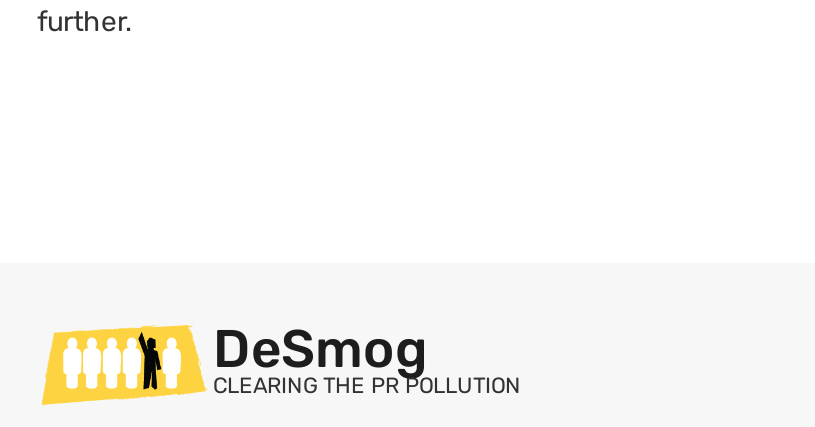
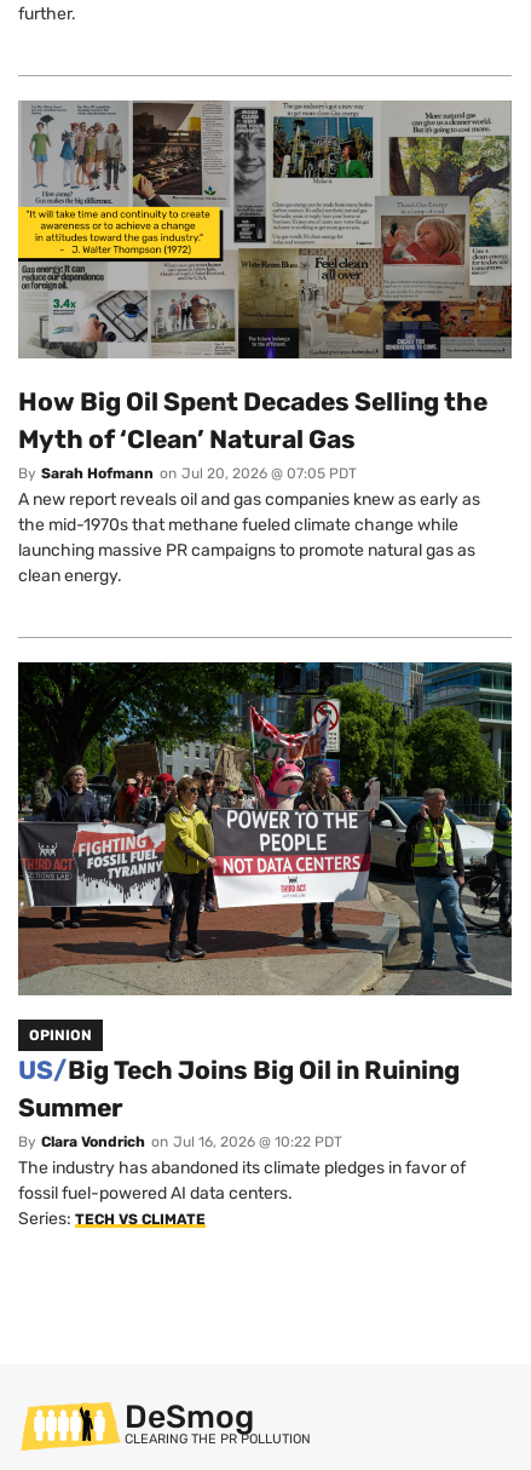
none -> [17,99,513,586] [image] | How Big Oil Spent Decades Selling the | Myth of ‘Clean’ Natural Gas | By Sarah Hofmann on Jul 20, 2026 @ 07:05 PDT | A new report reveals oil and gas companies knew as early as | the mid-1970s that methane fueled climate change while | launching massive PR campaigns to promote natural gas as | clean energy.
none -> [17,661,513,1229] [image] | OPINION | US/Big Tech Joins Big Oil in Ruining | Summer | By Clara Vondrich on Jul 16, 2026 @ 10:22 PDT | The industry has abandoned its climate pledges in favor of | fossil fuel-powered AI data centers. | Series: TECH VS CLIMATE

